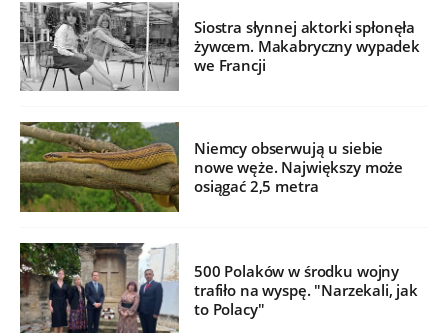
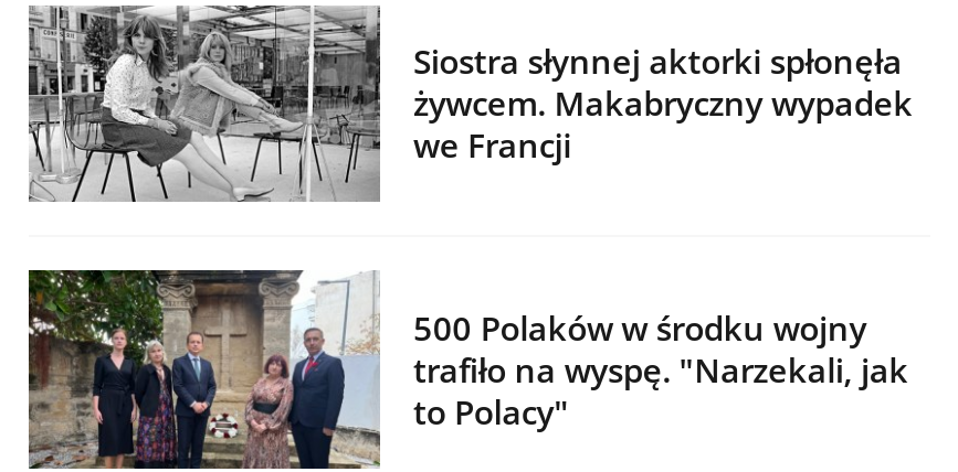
[20,121,403,212] [image] | Niemcy obserwują u siebie | nowe węże. Największy może | osiągać 2,5 metra -> none

